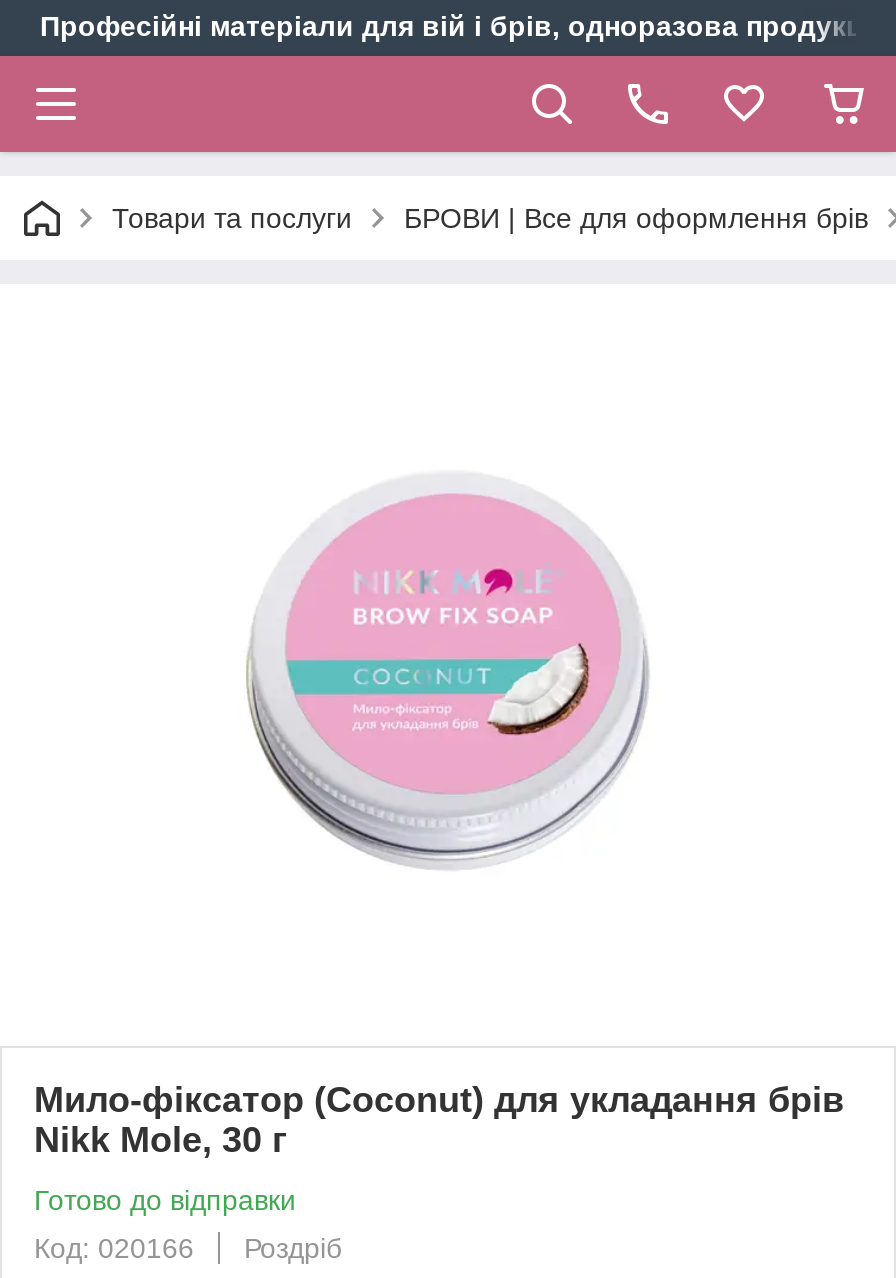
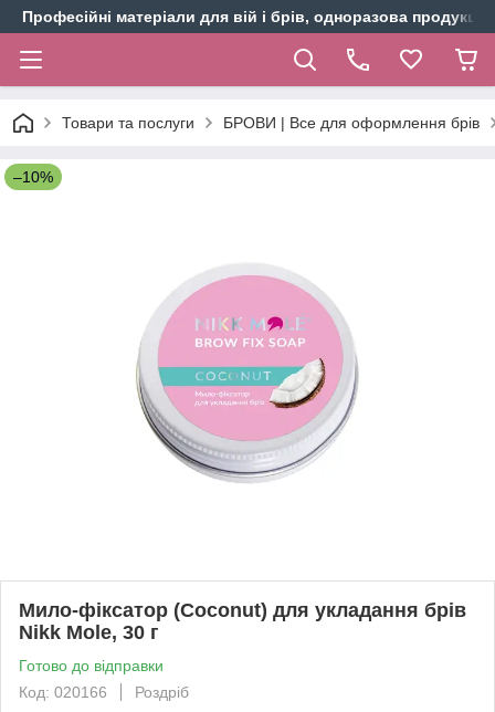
none -> [13,168,53,186] –10%

